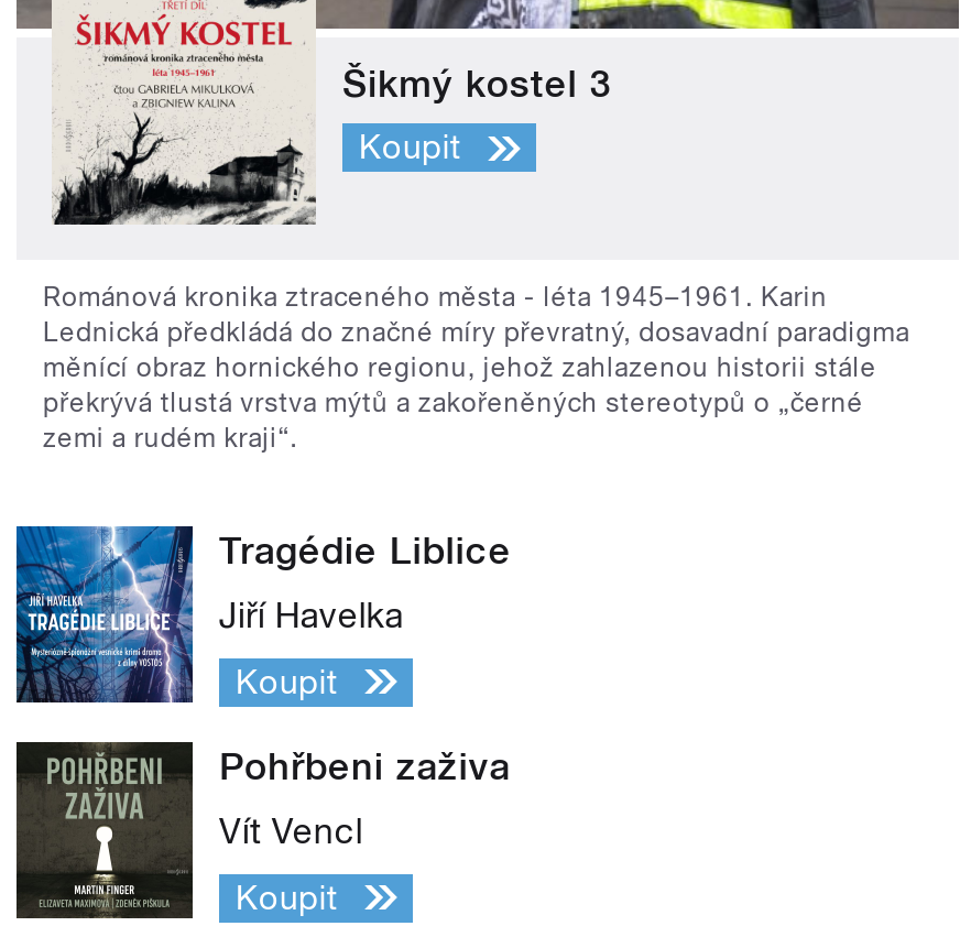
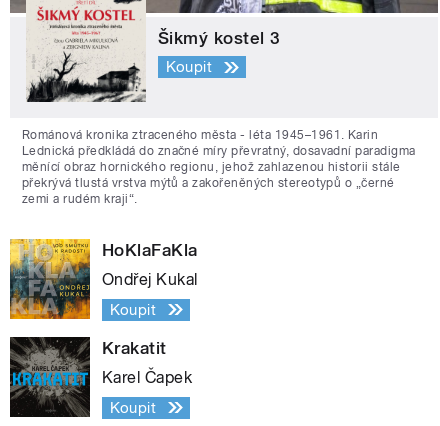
[14,524,511,705] [image] | Tragédie Liblice -> [9,238,198,320] [image] | HoKlaFaKla
[219,594,404,636] Jiří Havelka -> [102,270,198,289] Ondřej Kukal
[17,742,510,918] [image] | Pohřbeni zaživa -> [10,338,167,417] [image] | Krakatit
[219,810,363,852] Vít Vencl -> [102,368,192,387] Karel Čapek

